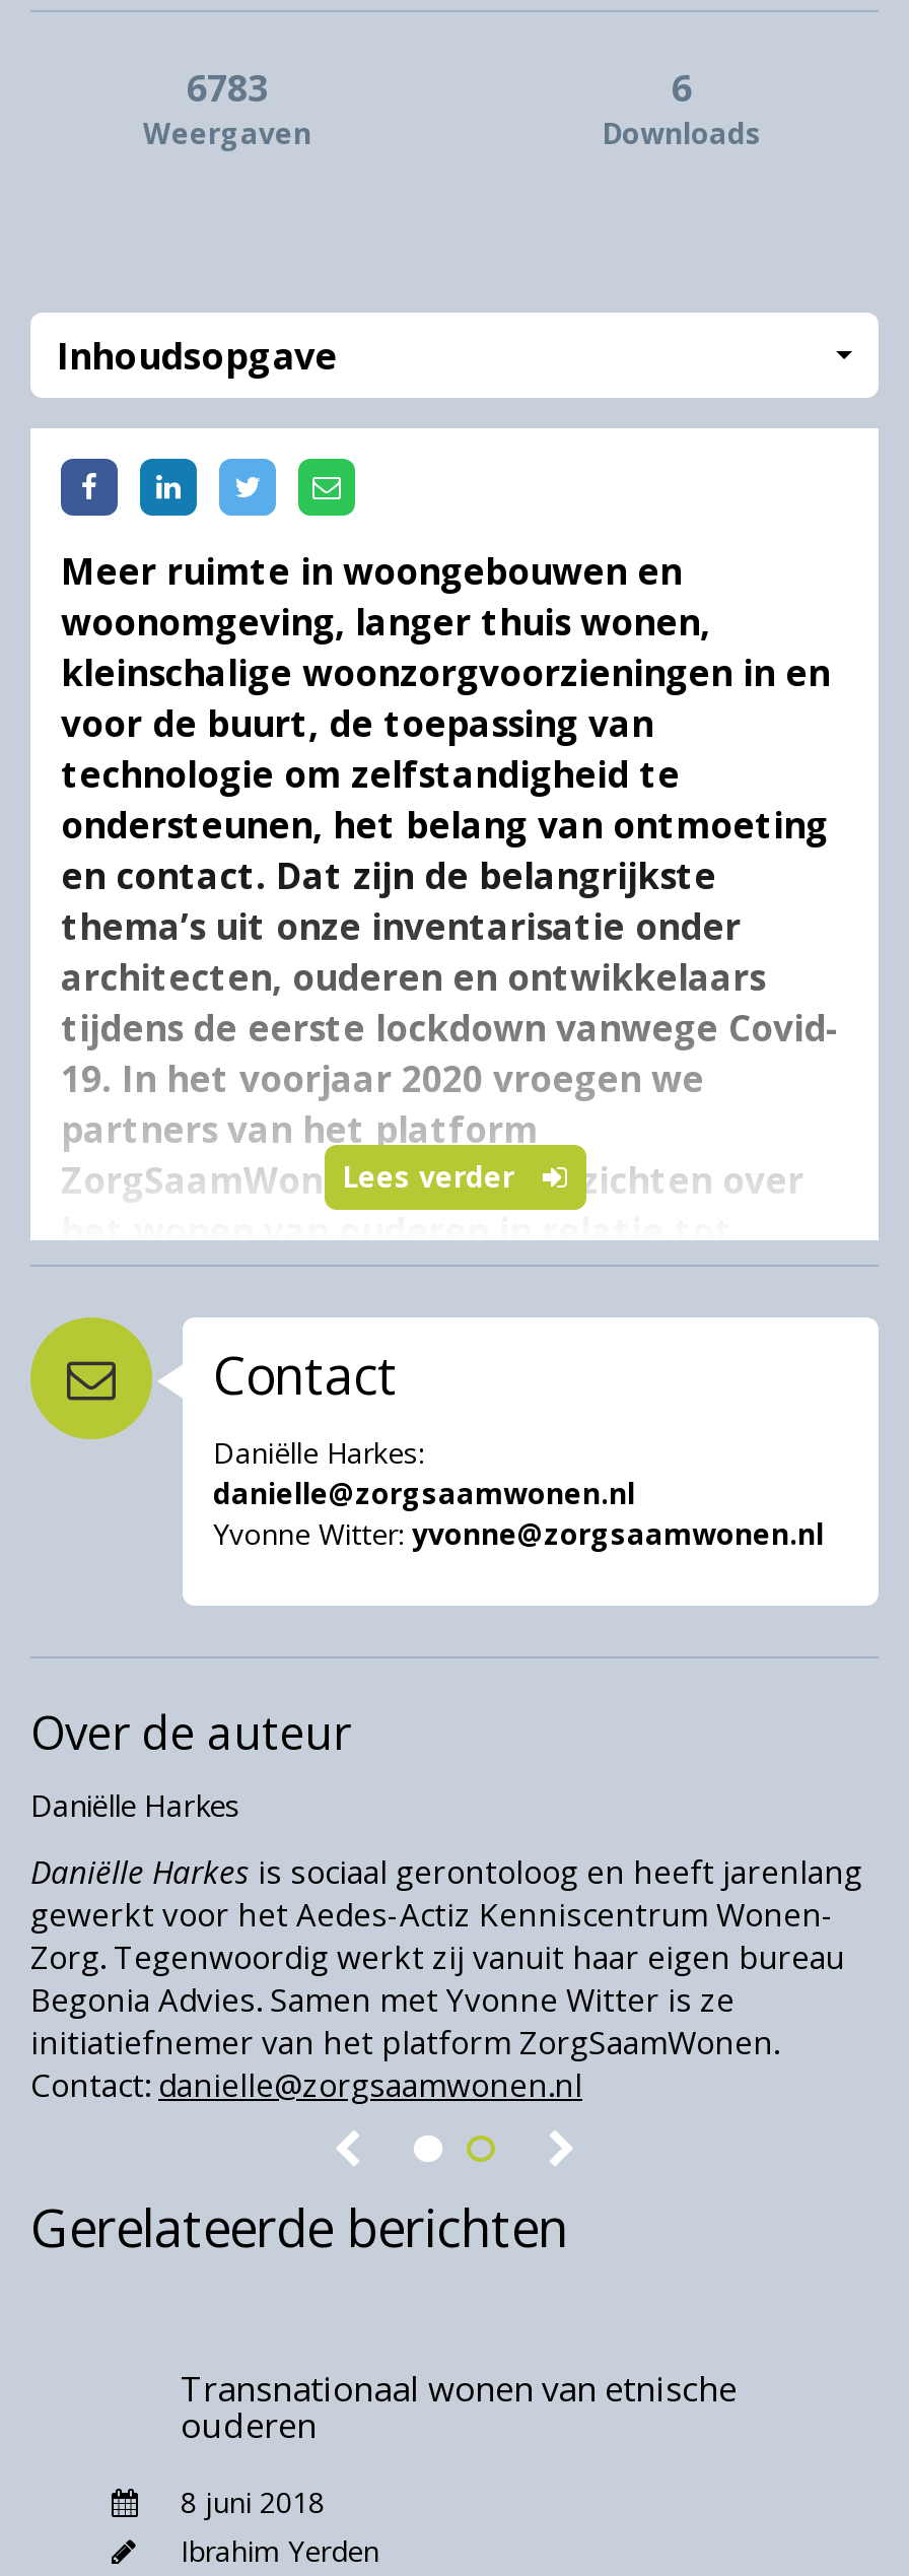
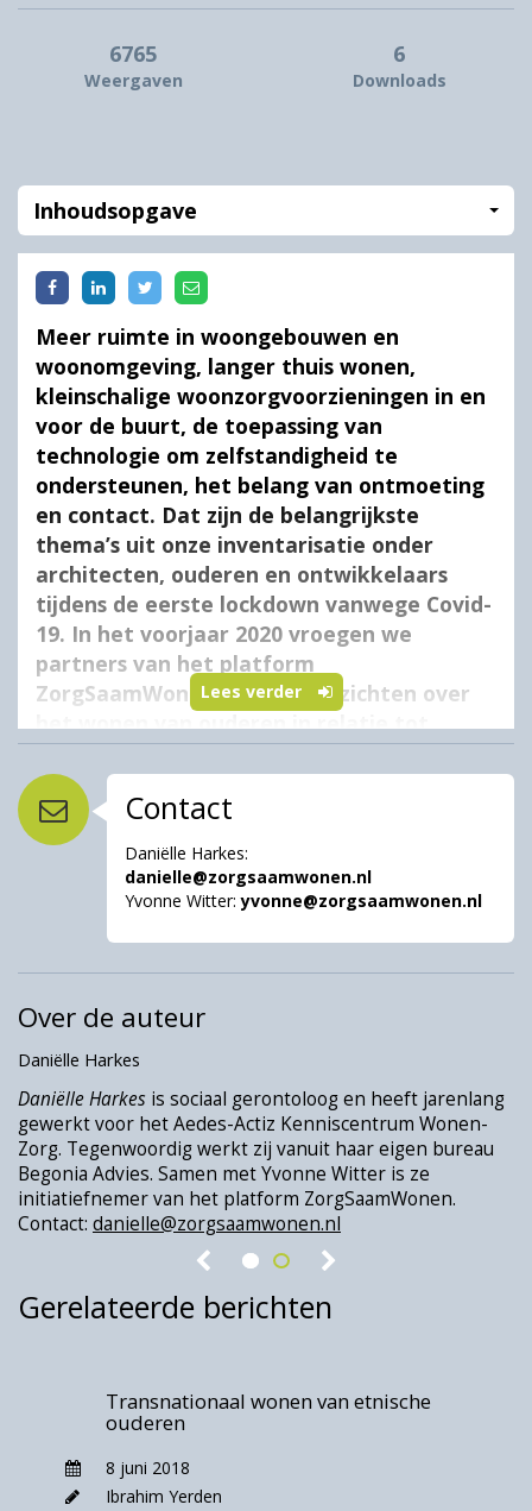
[187,62,268,111] 6783 -> [109,39,157,67] 6765

